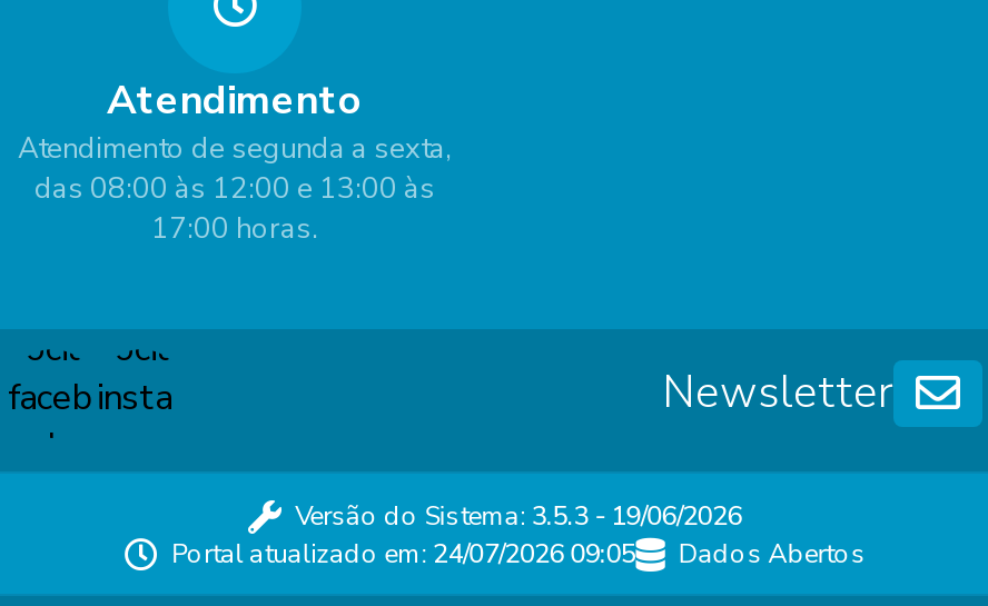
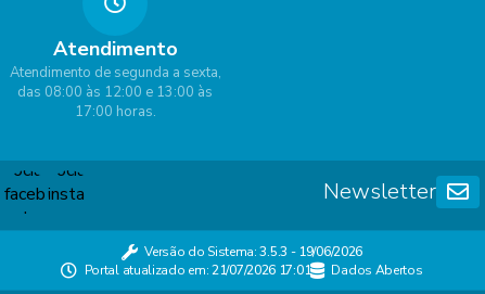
[172,537,636,572] Portal atualizado em: 24/07/2026 09:05 -> [84,262,311,279] Portal atualizado em: 21/07/2026 17:01

